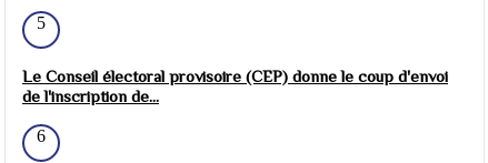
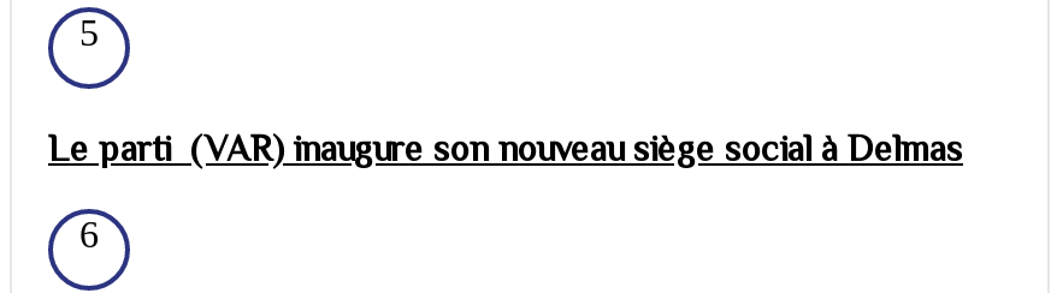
[22,67,448,106] Le Conseil électoral provisoire (CEP) donne le coup d'envoi | de l'inscription de... -> [48,128,963,169] Le parti (VAR) inaugure son nouveau siège social à Delmas

